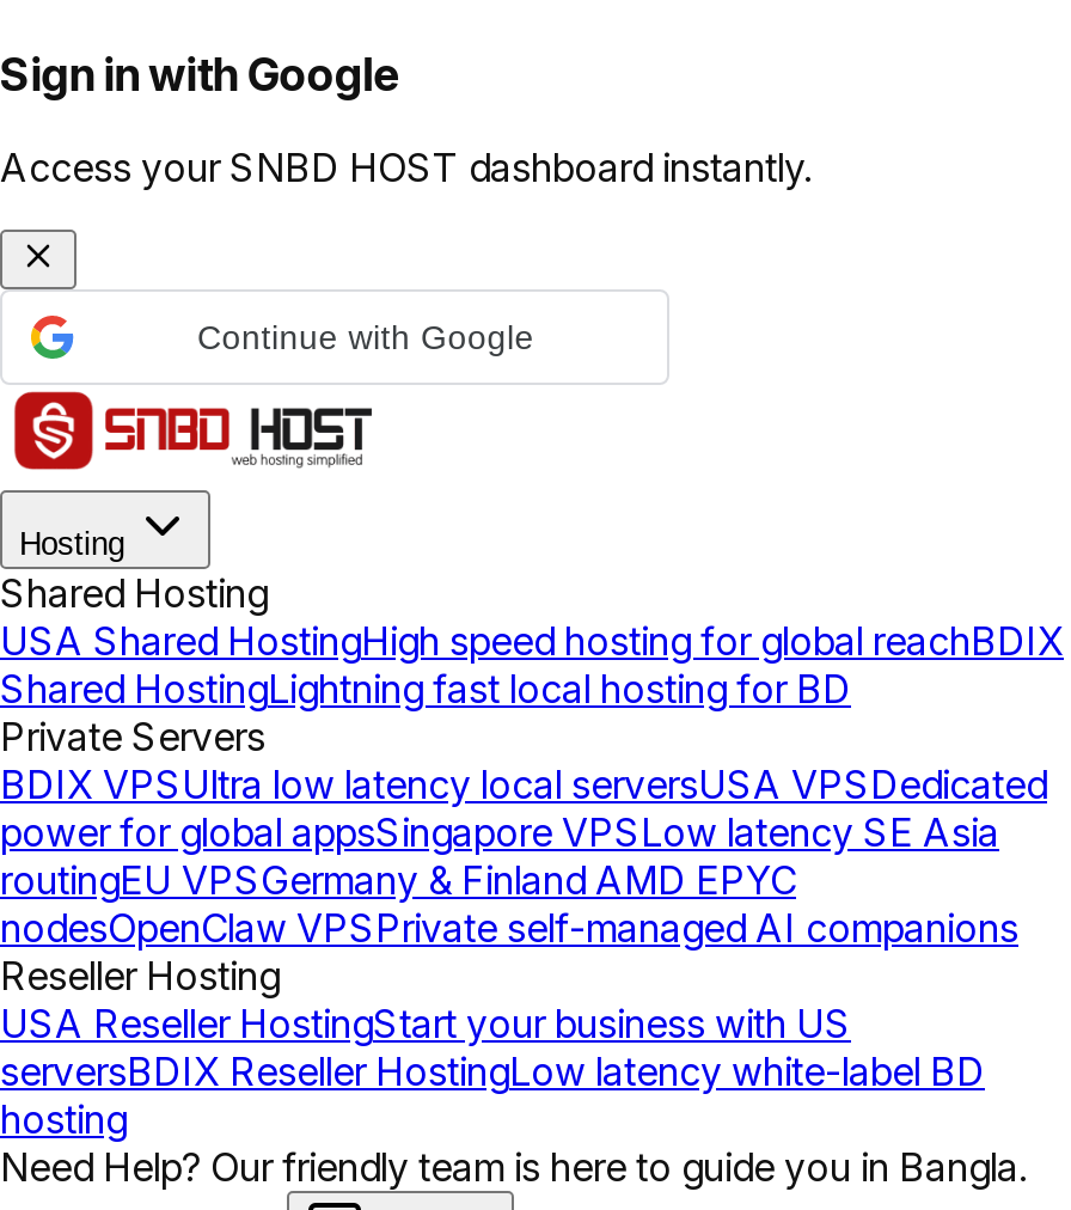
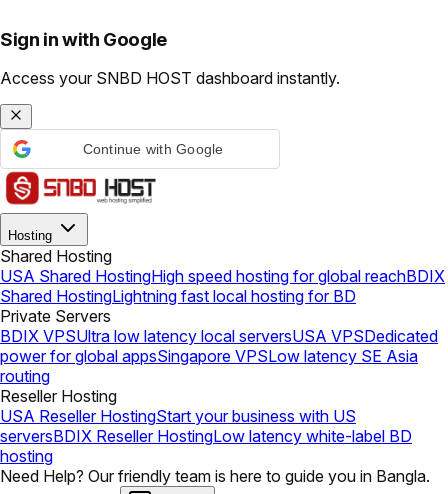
[0,857,1018,953] routingEU VPSGermany & Finland AMD EPYC | nodesOpenClaw VPS Private self-managed AI companions -> [0,366,50,386] routing

